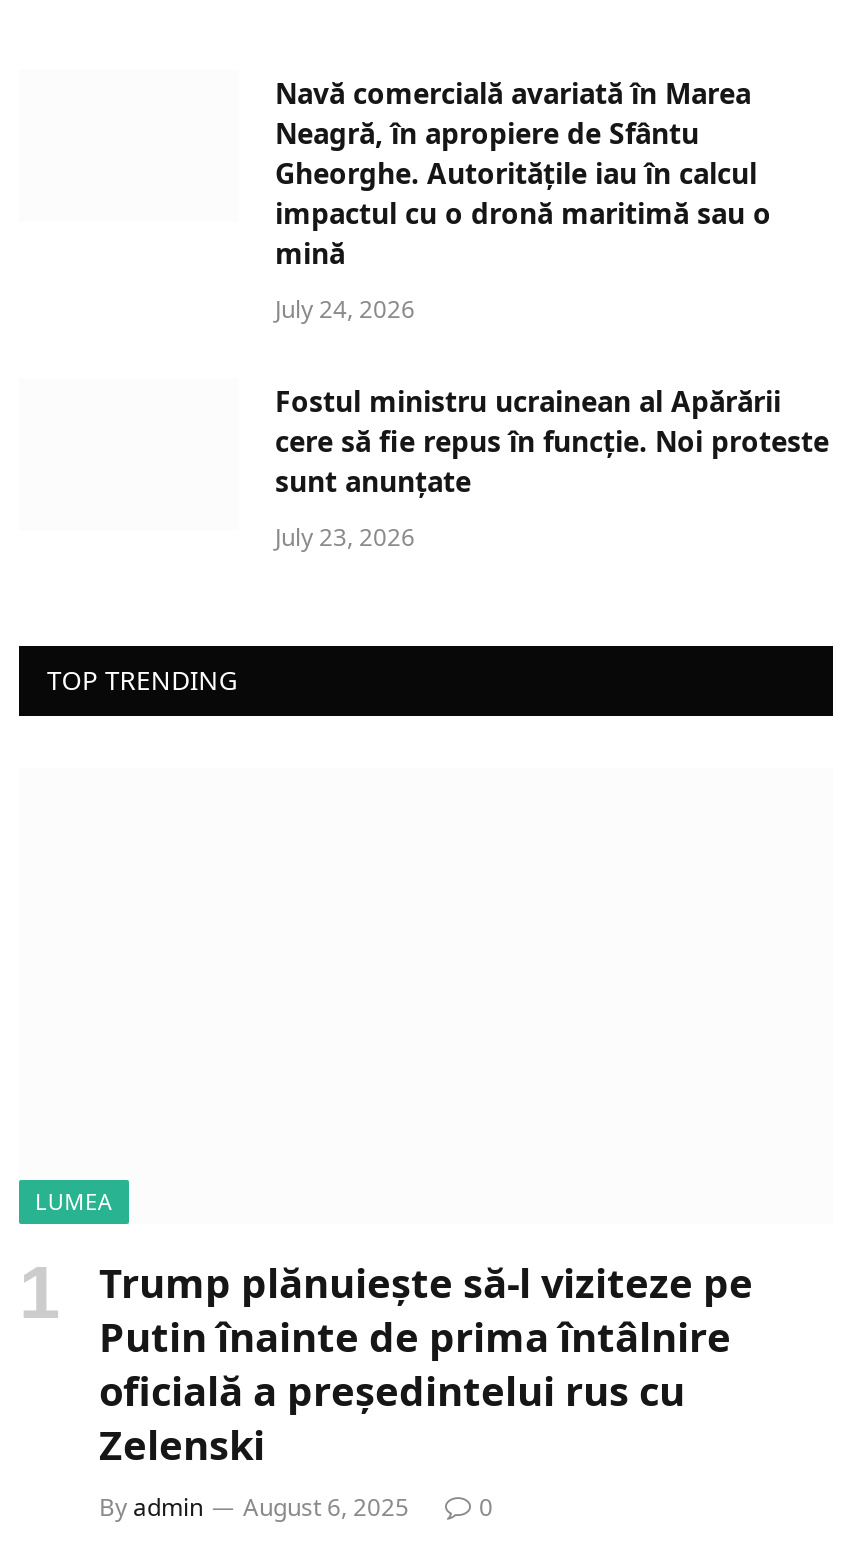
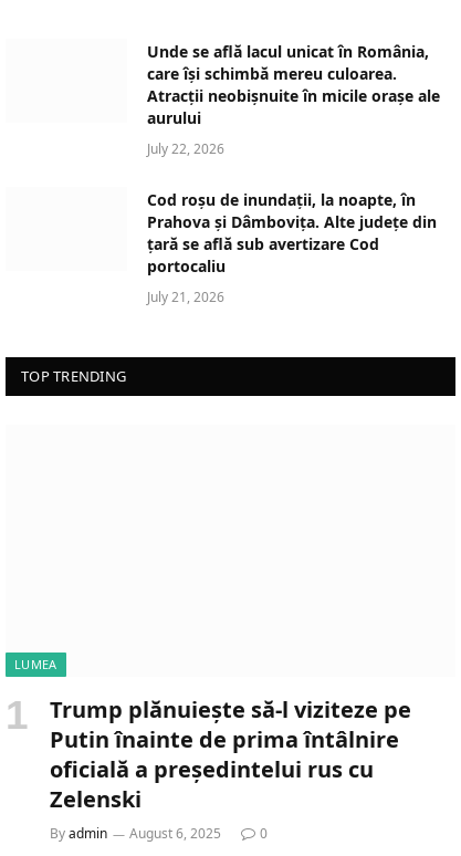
[275,73,771,271] Navă comercială avariată în Marea | Neagră, în apropiere de Sfântu | Gheorghe. Autoritățile iau în calcul | impactul cu o dronă maritimă sau o | mină -> [147,40,440,128] Unde se află lacul unicat în România, | care își schimbă mereu culoarea. | Atracții neobișnuite în micile orașe ale | aurului
[275,291,415,325] July 24, 2026 -> [147,139,224,158] July 22, 2026
[275,381,829,499] Fostul ministru ucrainean al Apărării | cere să fie repus în funcție. Noi proteste | sunt anunțate -> [147,189,437,276] Cod roșu de inundații, la noapte, în | Prahova și Dâmbovița. Alte județe din | țară se află sub avertizare Cod | portocaliu
[275,519,415,553] July 23, 2026 -> [147,287,224,306] July 21, 2026

